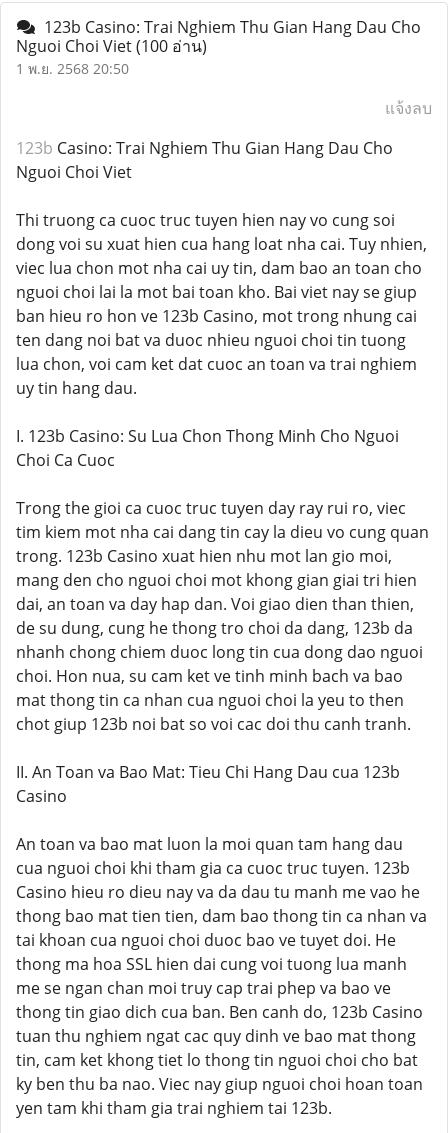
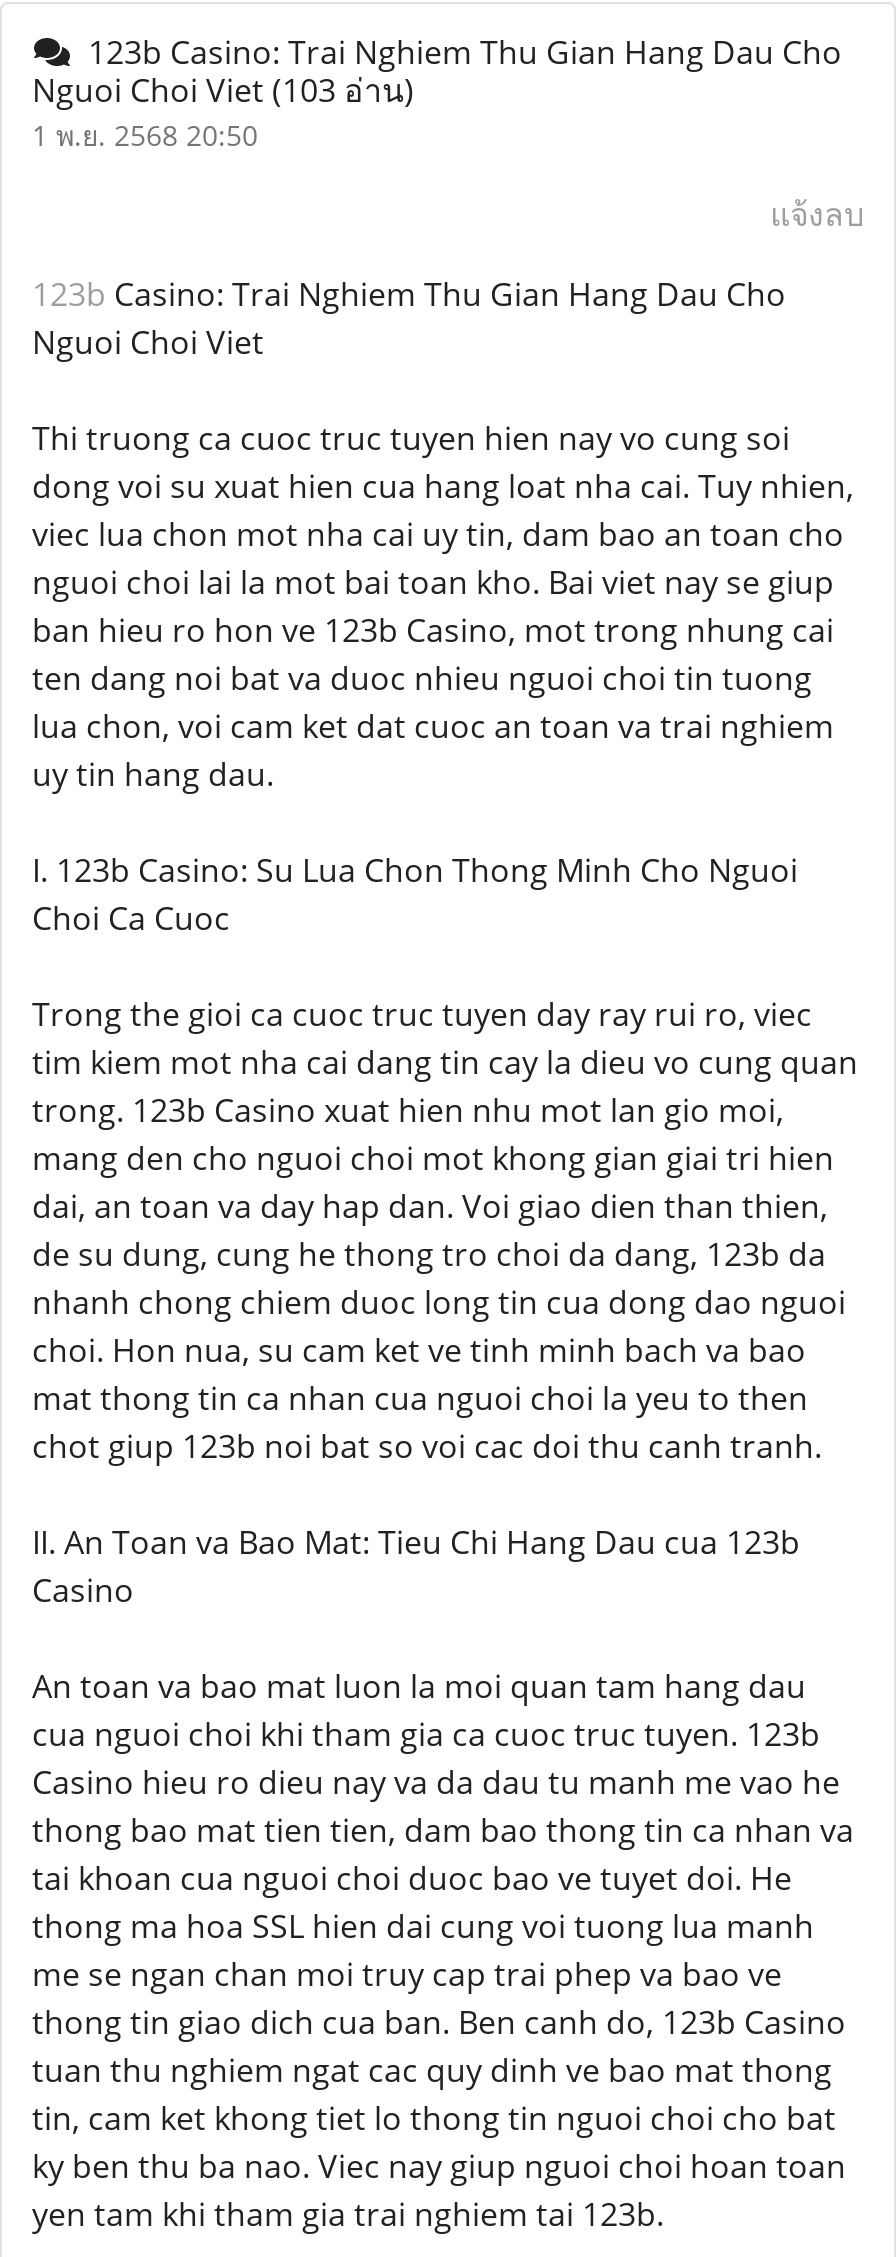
[16,35,207,57] Nguoi Choi Viet (100 อ่าน) -> [32,68,414,112] Nguoi Choi Viet (103 อ่าน)

